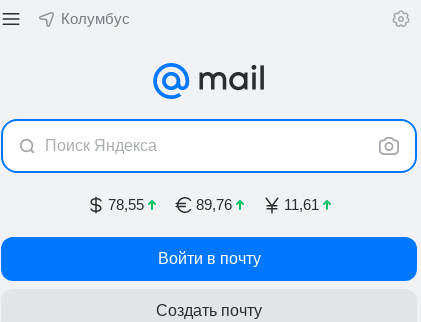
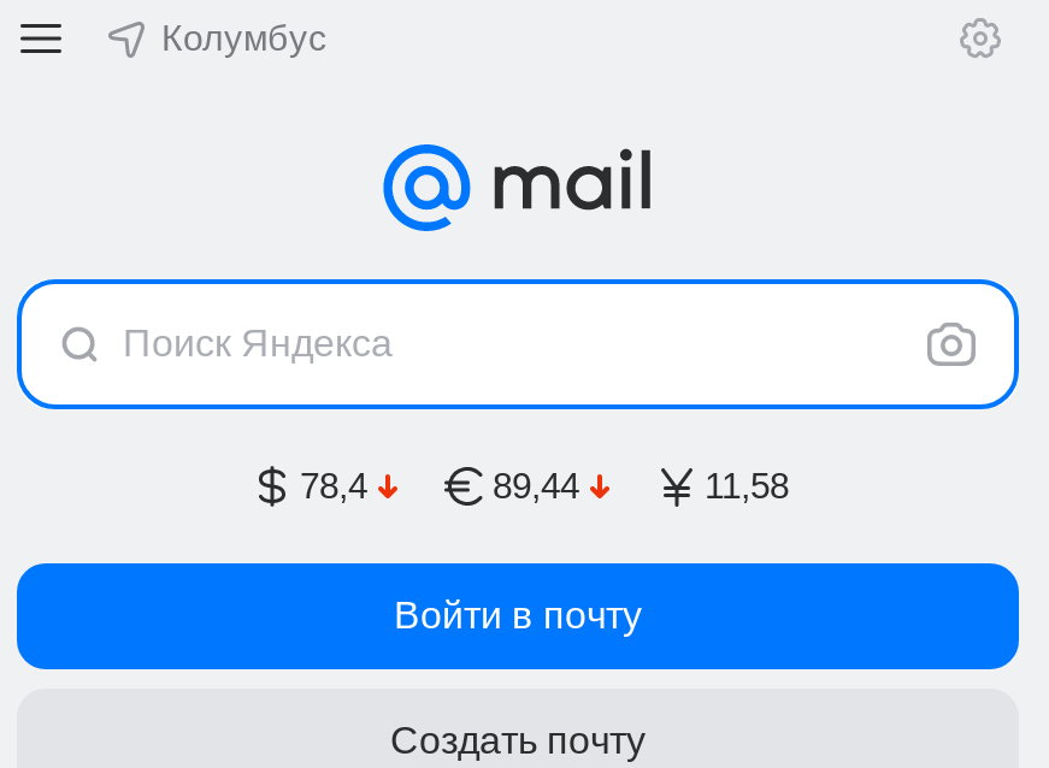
[107,196,143,213] 78,55 -> [300,465,367,506] 78,4
[195,196,231,213] 89,76 -> [493,465,579,506] 89,44
[283,196,318,213] 11,61 -> [705,465,789,506] 11,58

